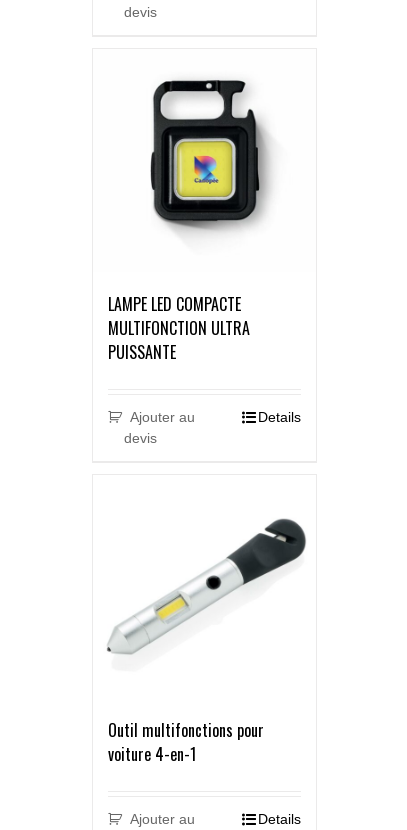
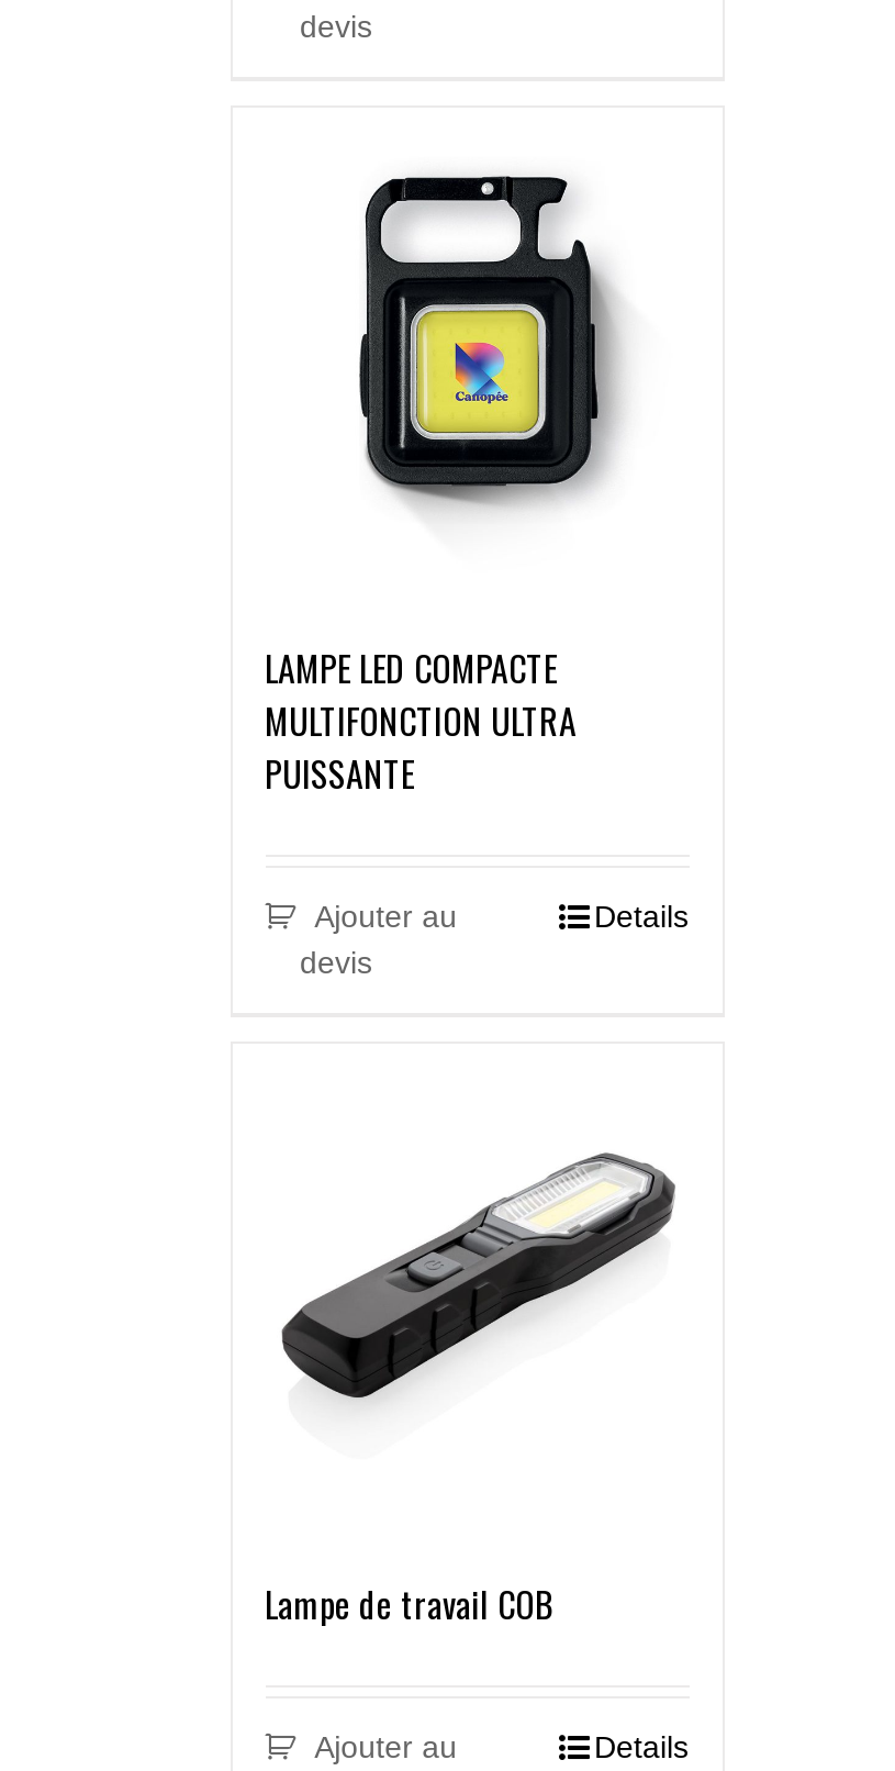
[106,518,307,654] [image] -> [281,1140,692,1400] [image]
[107,718,263,766] Outil multifonctions pour | voiture 4-en-1 -> [265,1578,552,1631] Lampe de travail COB

